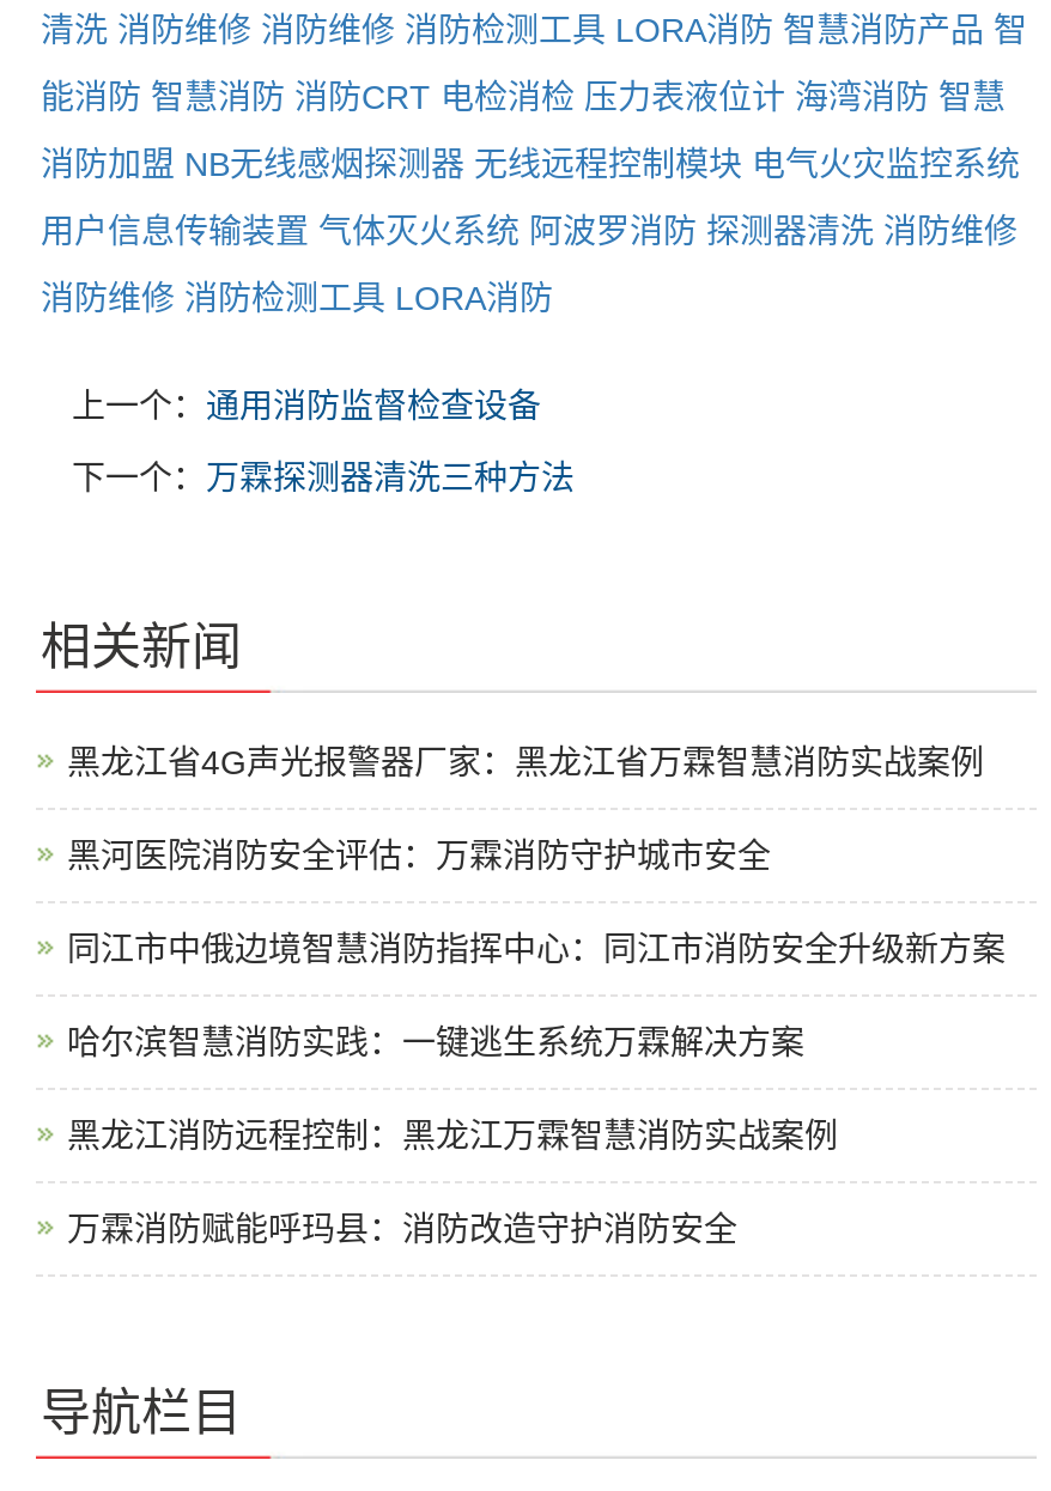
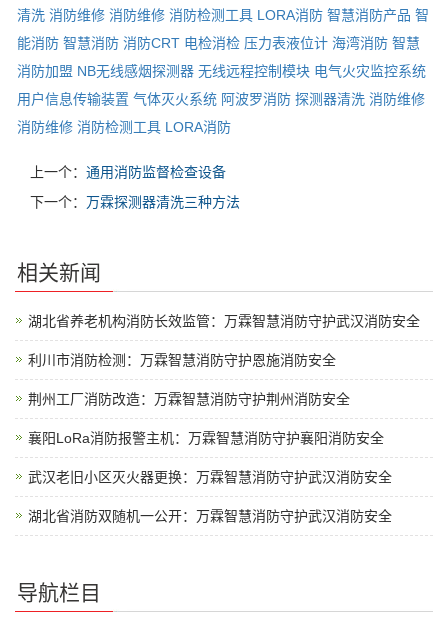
[67,742,984,780] 黑龙江省4G声光报警器厂家：黑龙江省万霖智慧消防实战案例 -> [28,313,420,329] 湖北省养老机构消防长效监管：万霖智慧消防守护武汉消防安全
[67,835,771,874] 黑河医院消防安全评估：万霖消防守护城市安全 -> [28,352,336,368] 利川市消防检测：万霖智慧消防守护恩施消防安全
[67,929,1006,967] 同江市中俄边境智慧消防指挥中心：同江市消防安全升级新方案 -> [28,391,350,407] 荆州工厂消防改造：万霖智慧消防守护荆州消防安全
[67,1022,804,1060] 哈尔滨智慧消防实践：一键逃生系统万霖解决方案 -> [28,430,384,446] 襄阳LoRa消防报警主机：万霖智慧消防守护襄阳消防安全
[67,1115,838,1154] 黑龙江消防远程控制：黑龙江万霖智慧消防实战案例 -> [28,469,392,485] 武汉老旧小区灭火器更换：万霖智慧消防守护武汉消防安全
[67,1209,737,1247] 万霖消防赋能呼玛县：消防改造守护消防安全 -> [28,508,392,524] 湖北省消防双随机一公开：万霖智慧消防守护武汉消防安全

